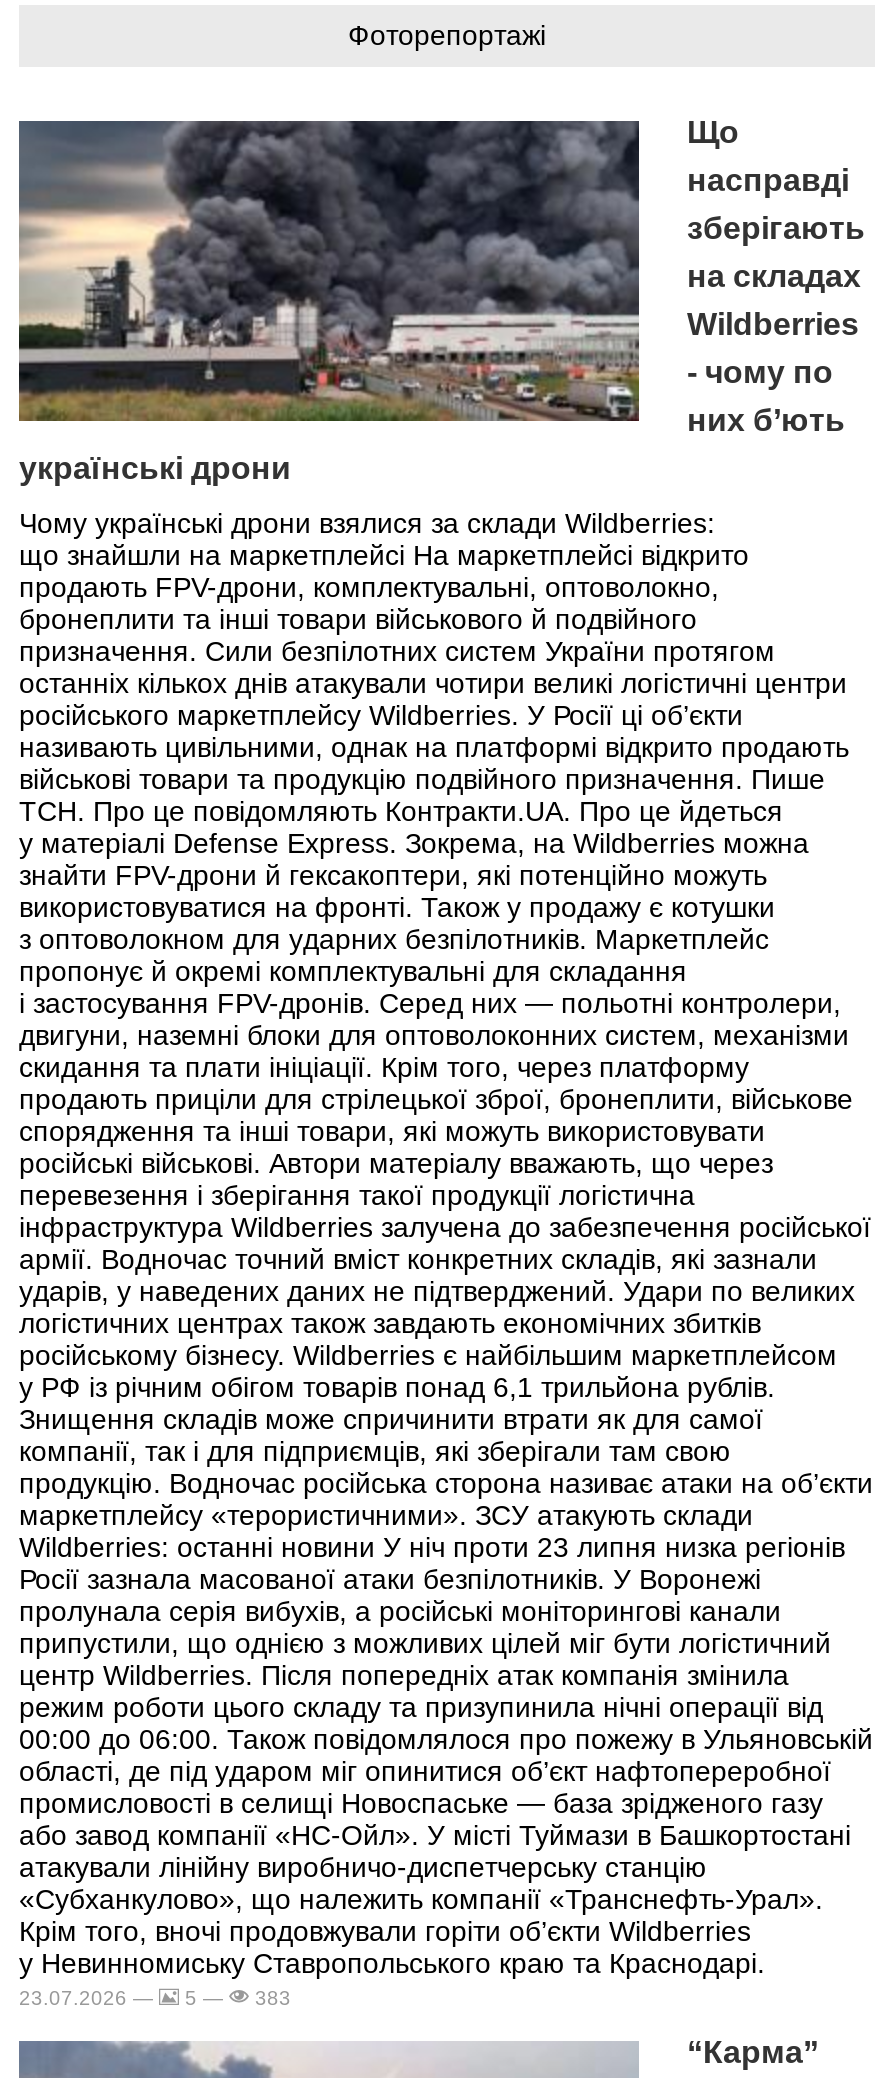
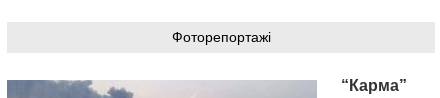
[17,115,873,2010] [image] | Що | насправді | зберігають | на складах | Wildberries | - чому по | них б’ють | українські дрони | Чому українські дрони взялися за склади Wildberries: | що знайшли на маркетплейсі На маркетплейсі відкрито | продають FPV-дрони, комплектувальні, оптоволокно, | бронеплити та інші товари військового й подвійного | призначення. Сили безпілотних систем України протягом | останніх кількох днів атакували чотири великі логістичні центри | російського маркетплейсу Wildberries. У Росії ці об’єкти | називають цивільними, однак на платформі відкрито продають | військові товари та продукцію подвійного призначення. Пише | ТСН. Про це повідомляють Контракти.UA. Про це йдеться | у матеріалі Defense Express. Зокрема, на Wildberries можна | знайти FPV-дрони й гексакоптери, які потенційно можуть | використовуватися на фронті. Також у продажу є котушки | з оптоволокном для ударних безпілотників. Маркетплейс | пропонує й окремі комплектувальні для складання | і застосування FPV-дронів. Серед них — польотні контролери, | двигуни, наземні блоки для оптоволоконних систем, механізми | скидання та плати ініціації. Крім того, через платформу | продають приціли для стрілецької зброї, бронеплити, військове | спорядження та інші товари, які можуть використовувати | російські військові. Автори матеріалу вважають, що через | перевезення і зберігання такої продукції логістична | інфраструктура Wildberries залучена до забезпечення російської | армії. Водночас точний вміст конкретних складів, які зазнали | ударів, у наведених даних не підтверджений. Удари по великих | логістичних центрах також завдають економічних збитків | російському бізнесу. Wildberries є найбільшим маркетплейсом | у РФ із річним обігом товарів понад 6,1 трильйона рублів. | Знищення складів може спричинити втрати як для самої | компанії, так і для підприємців, які зберігали там свою | продукцію. Водночас російська сторона називає атаки на об’єкти | маркетплейсу «терористичними». ЗСУ атакують склади | Wildberries: останні новини У ніч проти 23 липня низка регіонів | Росії зазнала масованої атаки безпілотників. У Воронежі | пролунала серія вибухів, а російські моніторингові канали | припустили, що однією з можливих цілей міг бути логістичний | центр Wildberries. Після попередніх атак компанія змінила | режим роботи цього складу та призупинила нічні операції від | 00:00 до 06:00. Також повідомлялося про пожежу в Ульяновській | області, де під ударом міг опинитися об’єкт нафтопереробної | промисловості в селищі Новоспаське — база зрідженого газу | або завод компанії «НС-Ойл». У місті Туймази в Башкортостані | атакували лінійну виробничо-диспетчерську станцію | «Субханкулово», що належить компанії «Транснефть-Урал». | Крім того, вночі продовжували горіти об’єкти Wildberries | у Невинномиську Ставропольського краю та Краснодарі. | 23.07.2026 — | 5 — | 383 -> none

